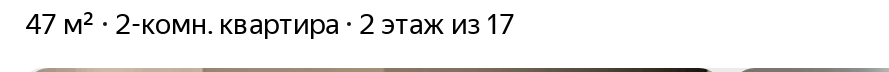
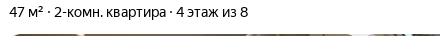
[25,8,515,40] 47 м² 2-комн. квартира 2 этаж из 17 -> [9,4,248,20] 47 м² 2-комн. квартира 4 этаж из 8

